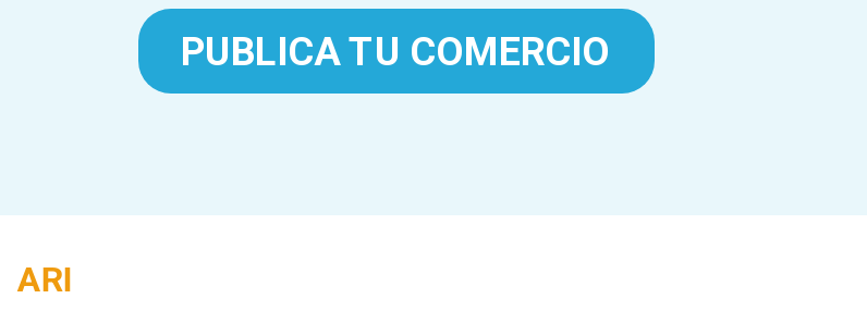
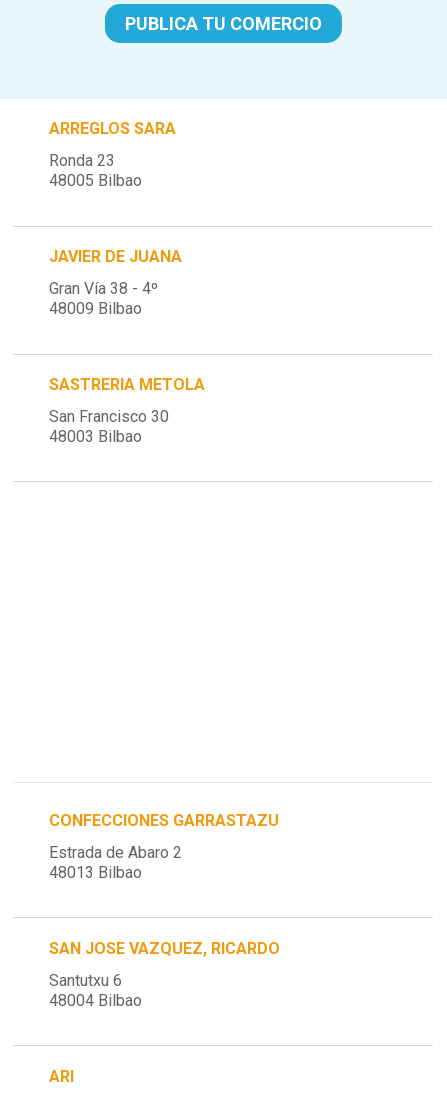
none -> [49,119,176,190] ARREGLOS SARA | Ronda 23 | 48005 Bilbao
none -> [49,247,182,318] JAVIER DE JUANA | Gran Vía 38 - 4º | 48009 Bilbao
none -> [49,375,205,446] SASTRERIA METOLA | San Francisco 30 | 48003 Bilbao
none -> [49,811,279,882] CONFECCIONES GARRASTAZU | Estrada de Abaro 2 | 48013 Bilbao
none -> [49,939,280,1010] SAN JOSE VAZQUEZ, RICARDO | Santutxu 6 | 48004 Bilbao

